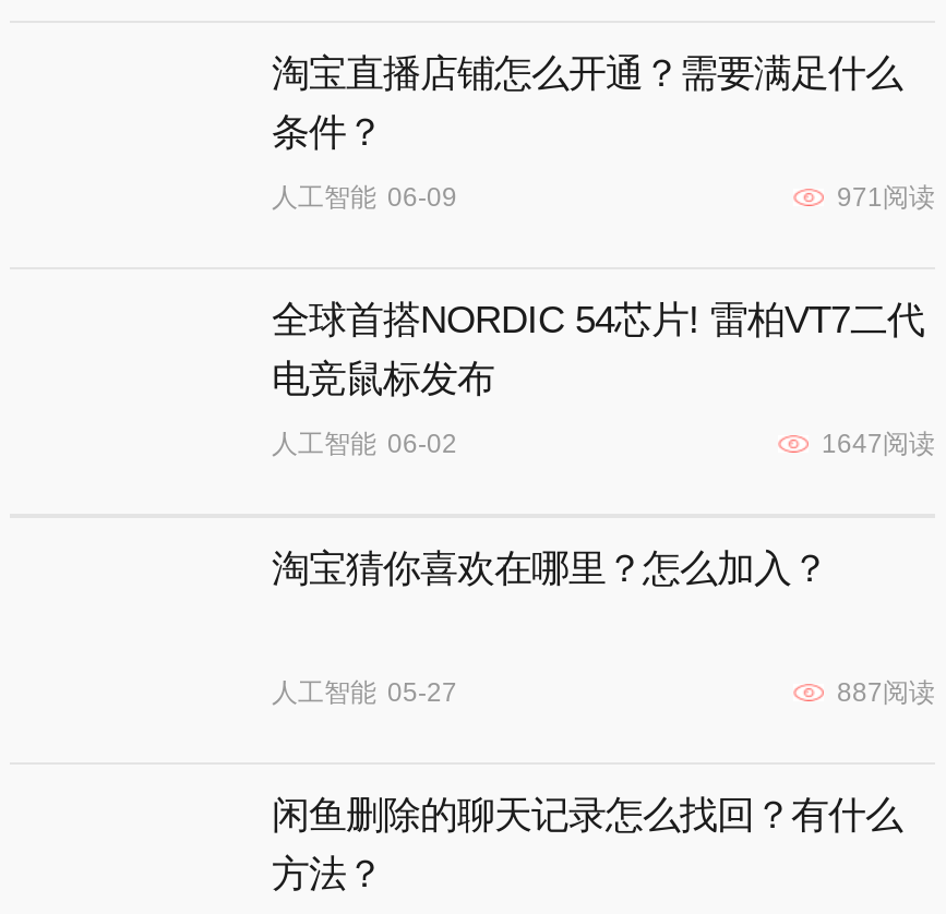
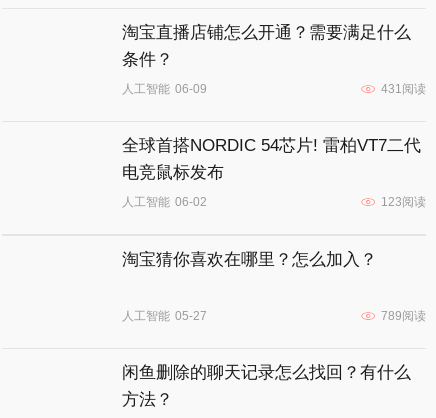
[837,182,935,213] 971阅读 -> [381,82,426,96] 431阅读
[822,429,935,459] 1647阅读 -> [381,195,426,209] 123阅读
[837,677,935,708] 887阅读 -> [381,309,426,323] 789阅读

